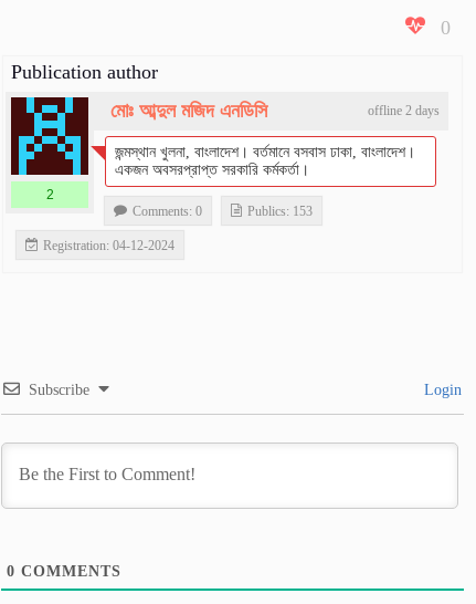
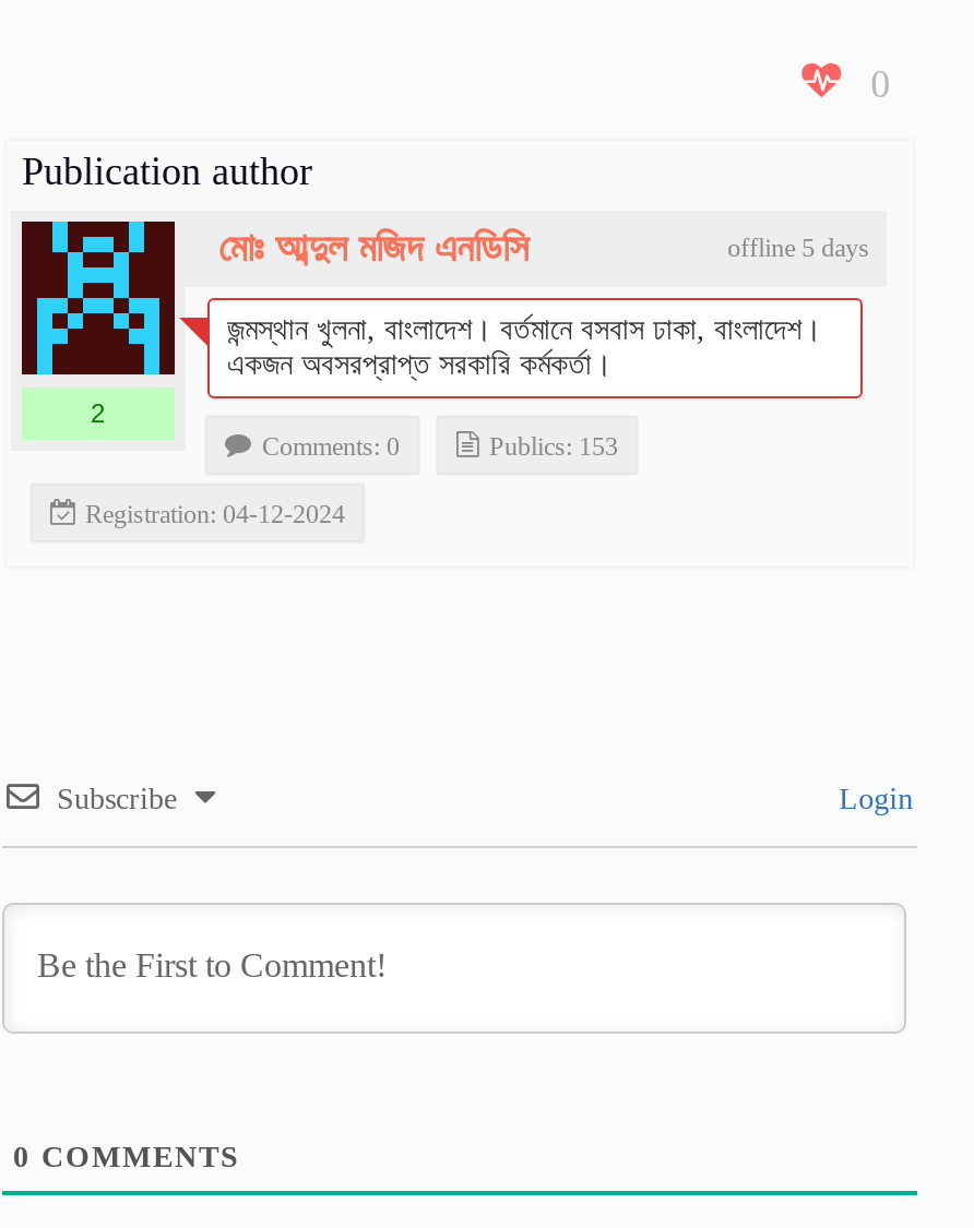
[368,103,440,118] offline 2 days -> [727,233,869,263] offline 5 days

